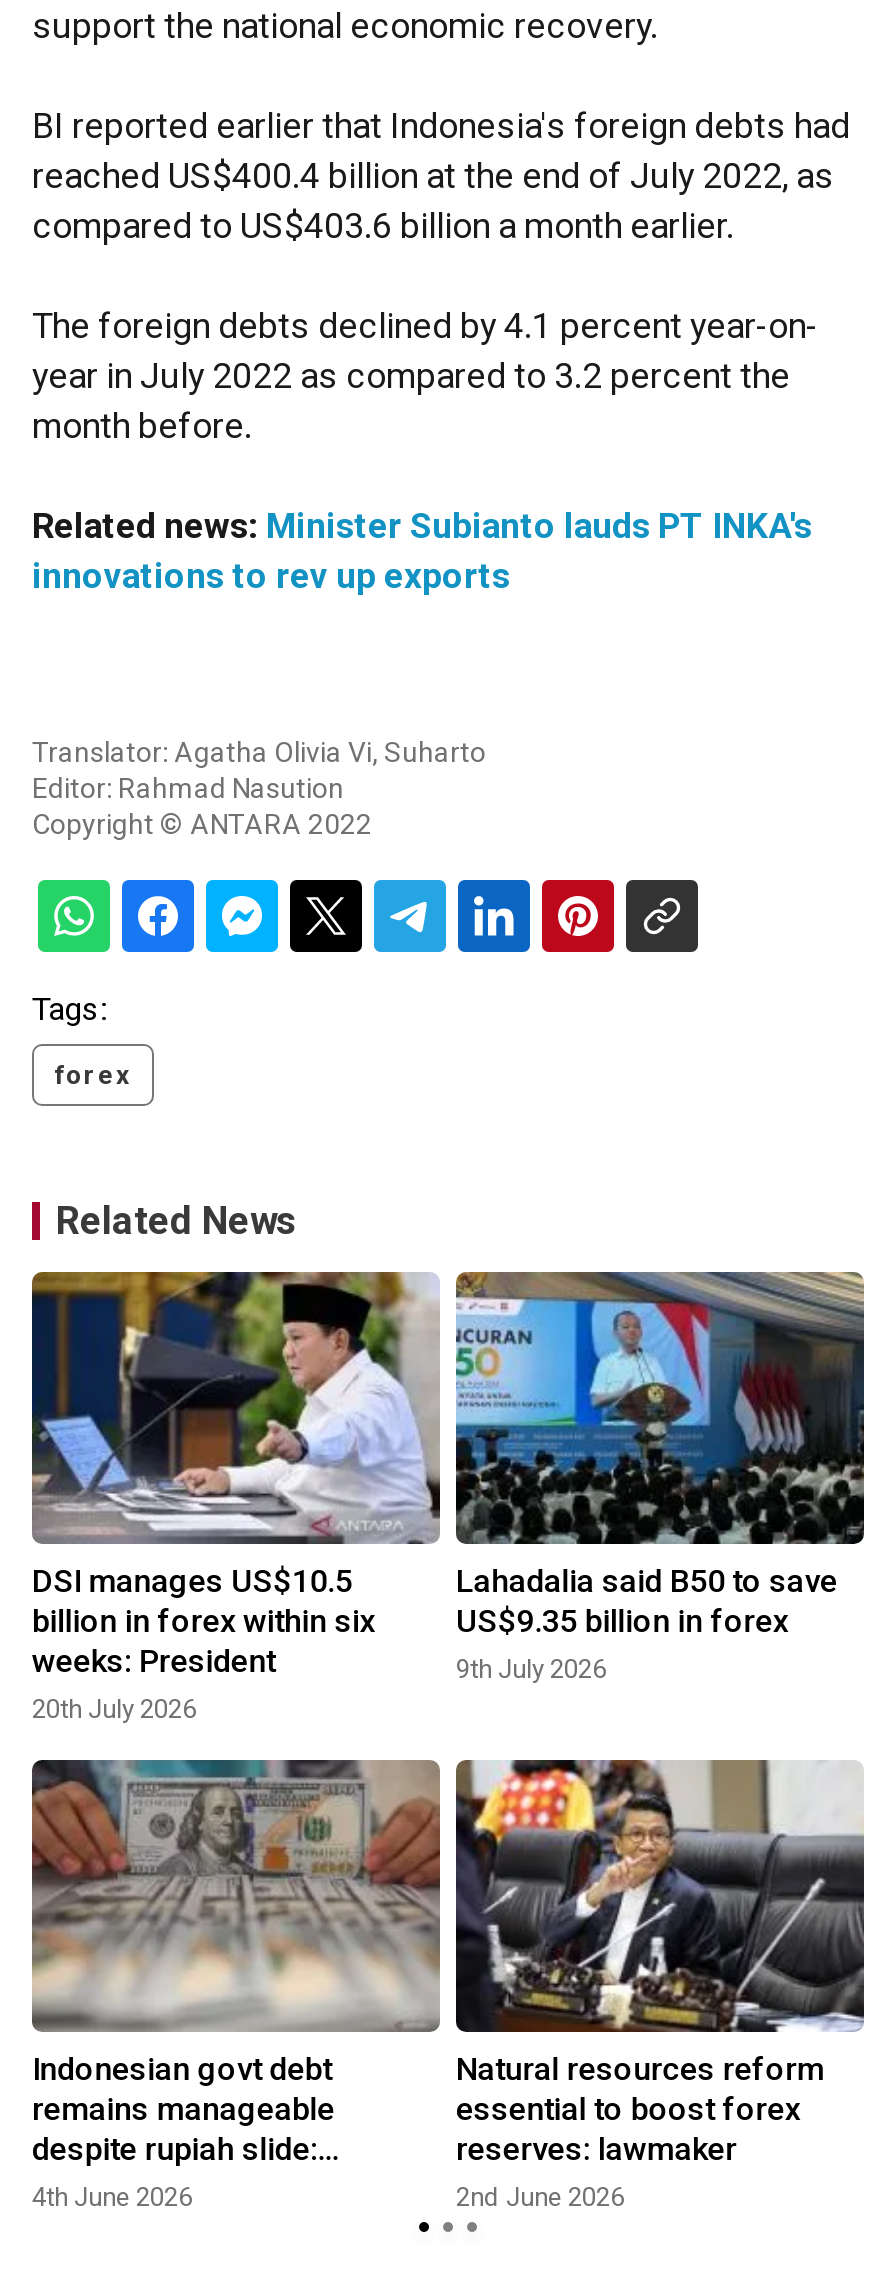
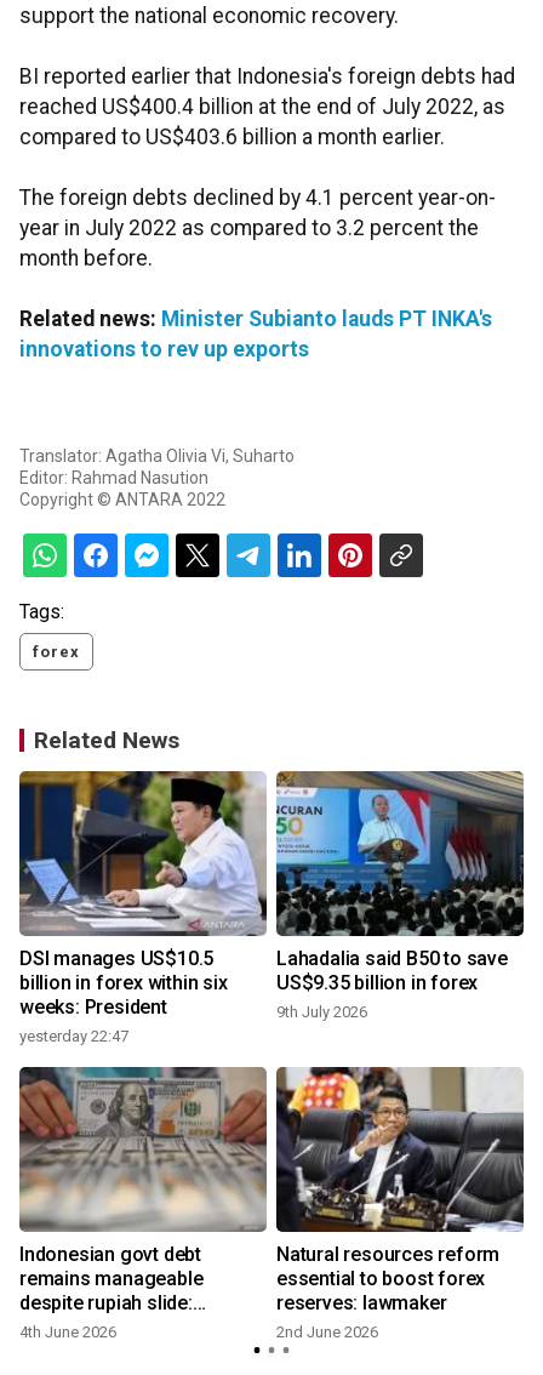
[32,1694,196,1724] 20th July 2026 -> [19,1027,128,1045] yesterday 22:47

